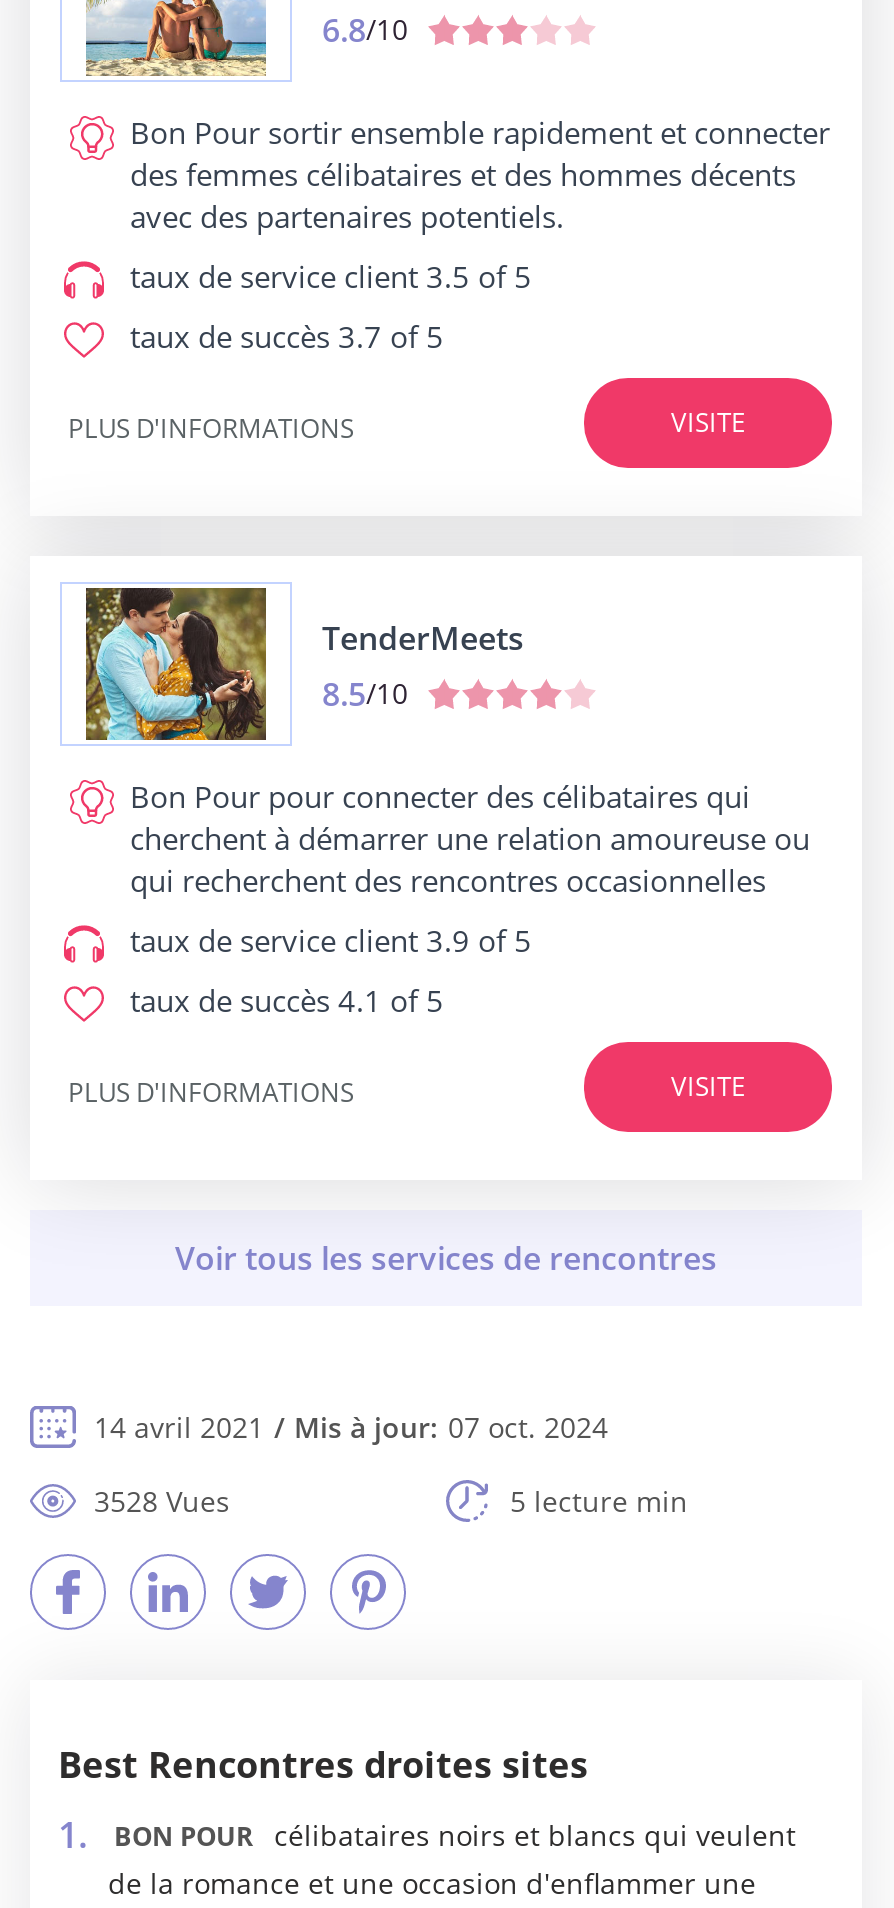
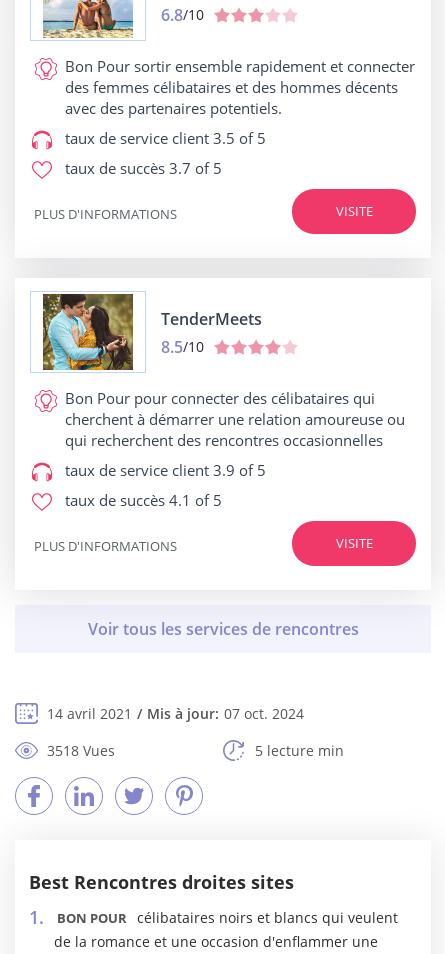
[94,1482,230,1520] 3528 Vues -> [47,741,115,760] 3518 Vues

